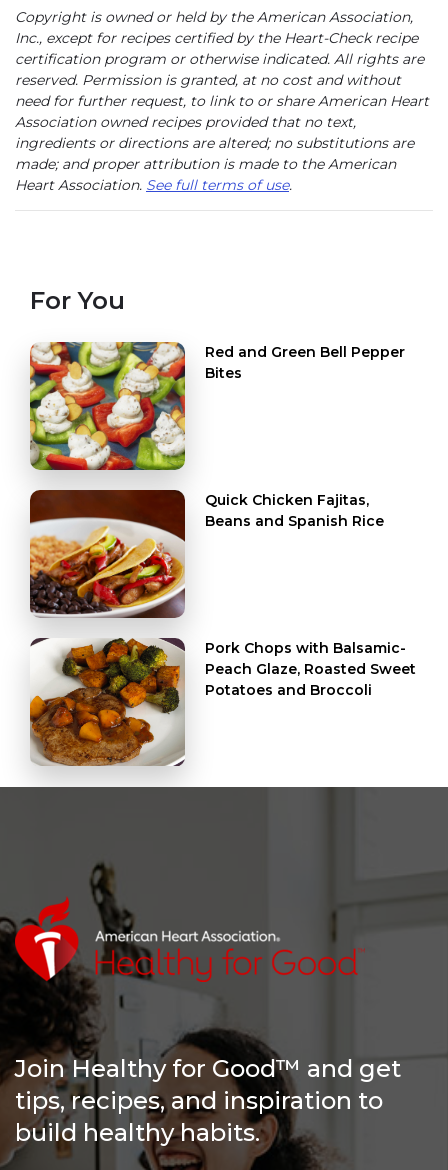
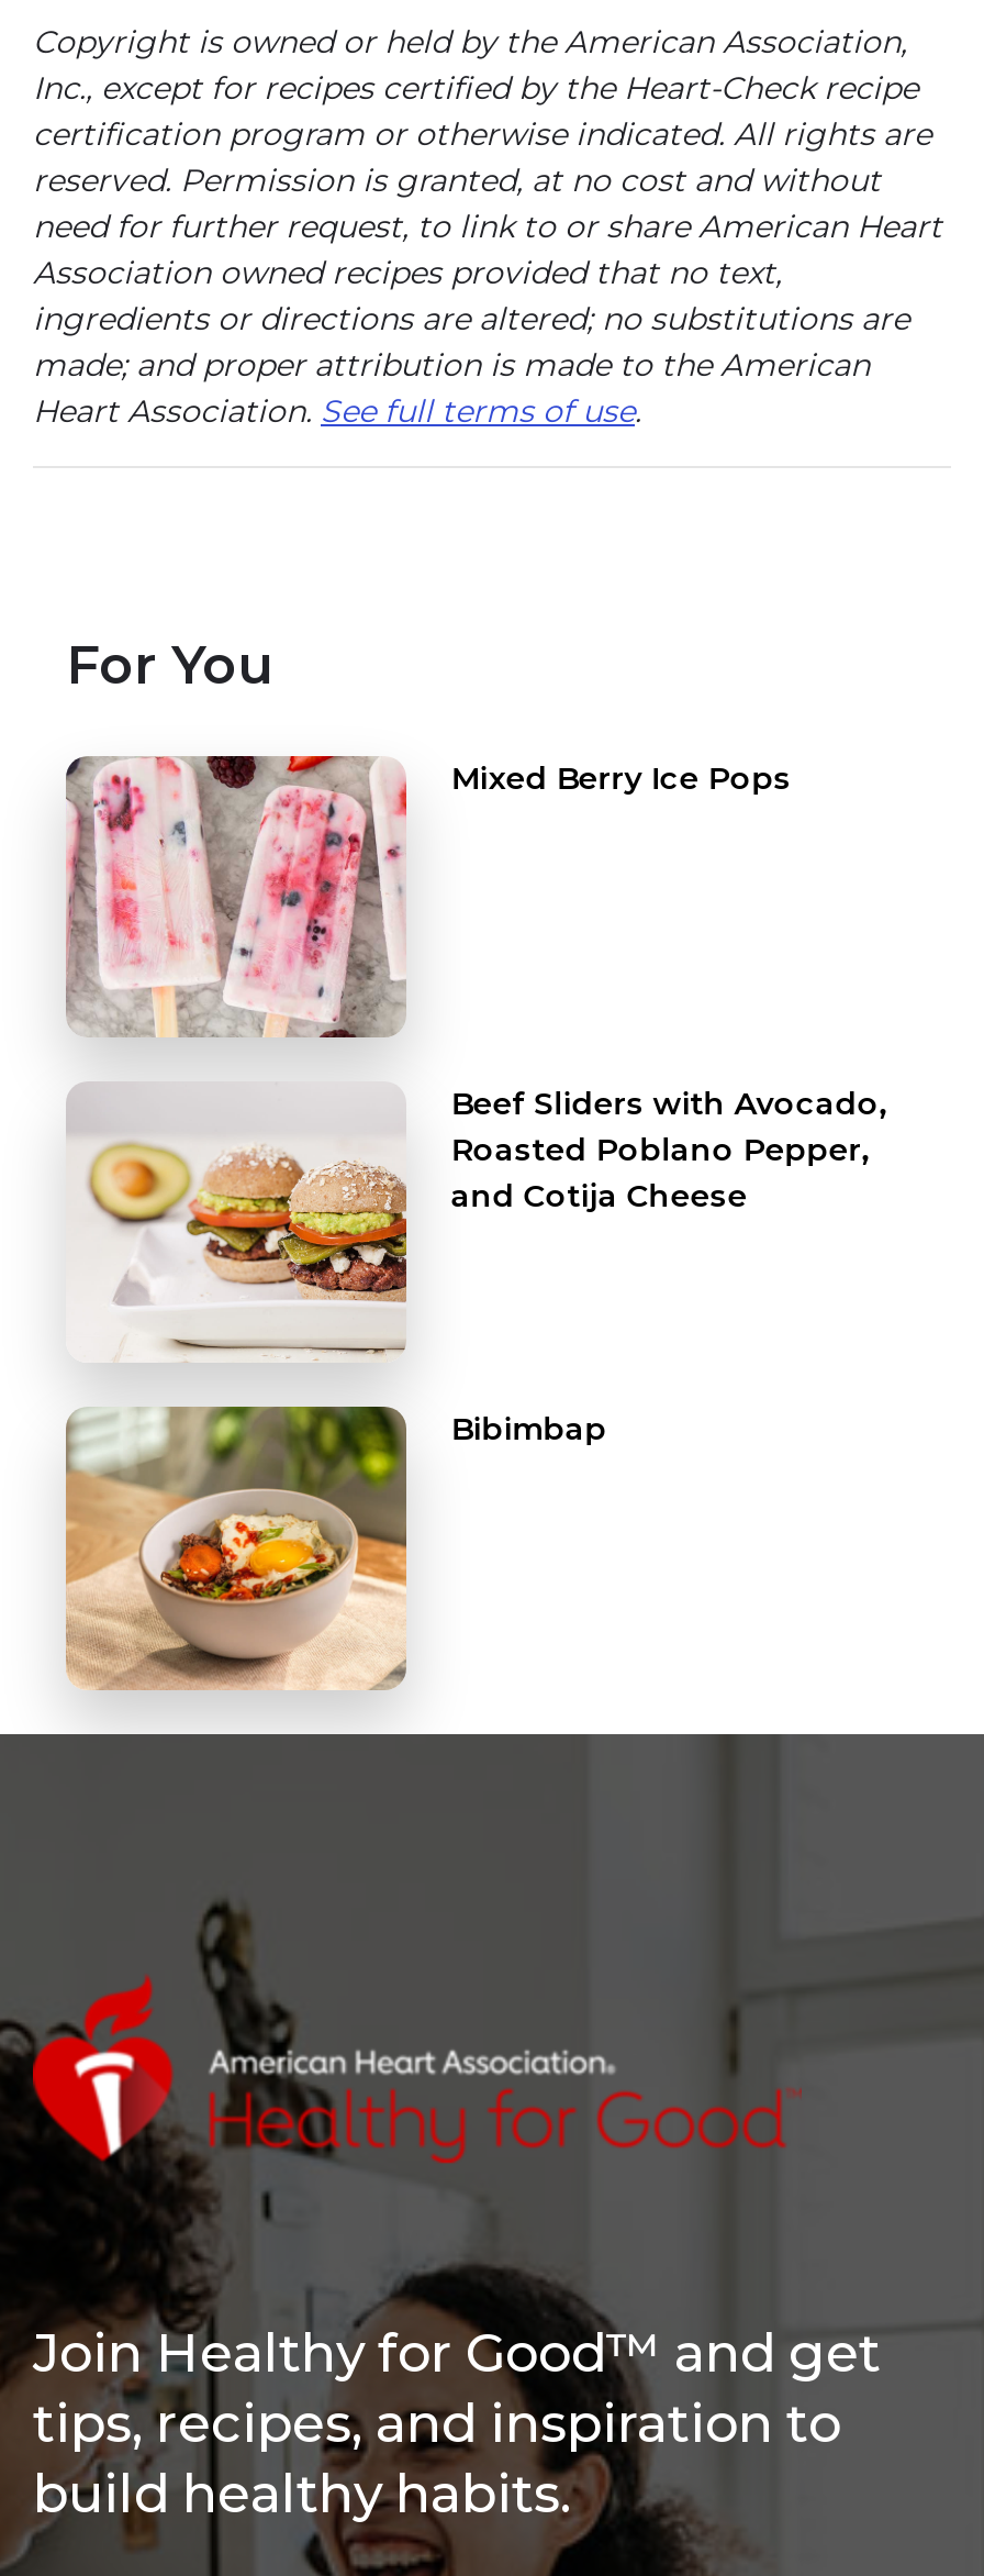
[29,341,405,471] [image] | Red and Green Bell Pepper | Bites -> [66,754,791,1037] [image] | Mixed Berry Ice Pops
[29,489,384,619] [image] | Quick Chicken Fajitas, | Beans and Spanish Rice -> [66,1081,886,1363] [image] | Beef Sliders with Avocado, | Roasted Poblano Pepper, | and Cotija Cheese
[30,637,416,766] [image] | Pork Chops with Balsamic- | Peach Glaze, Roasted Sweet | Potatoes and Broccoli -> [64,1404,607,1690] [image] | Bibimbap

